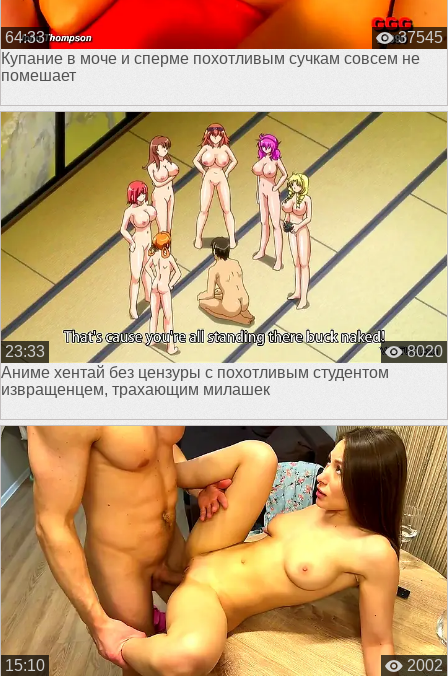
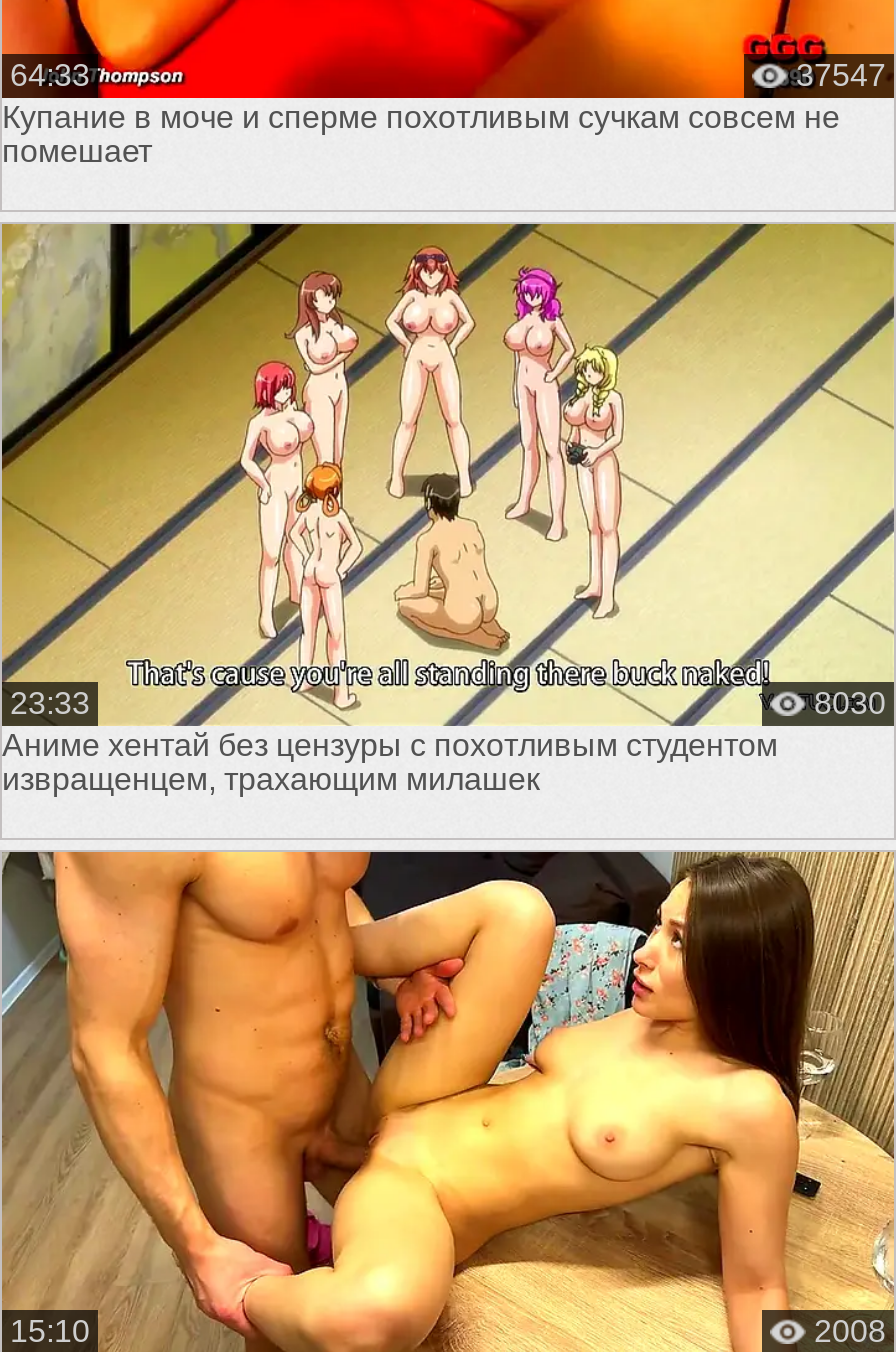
[398,29,443,46] 37545 -> [796,58,886,92] 37547
[407,343,443,360] 8020 -> [814,685,886,719] 8030
[407,656,443,673] 2002 -> [814,1313,886,1347] 2008

